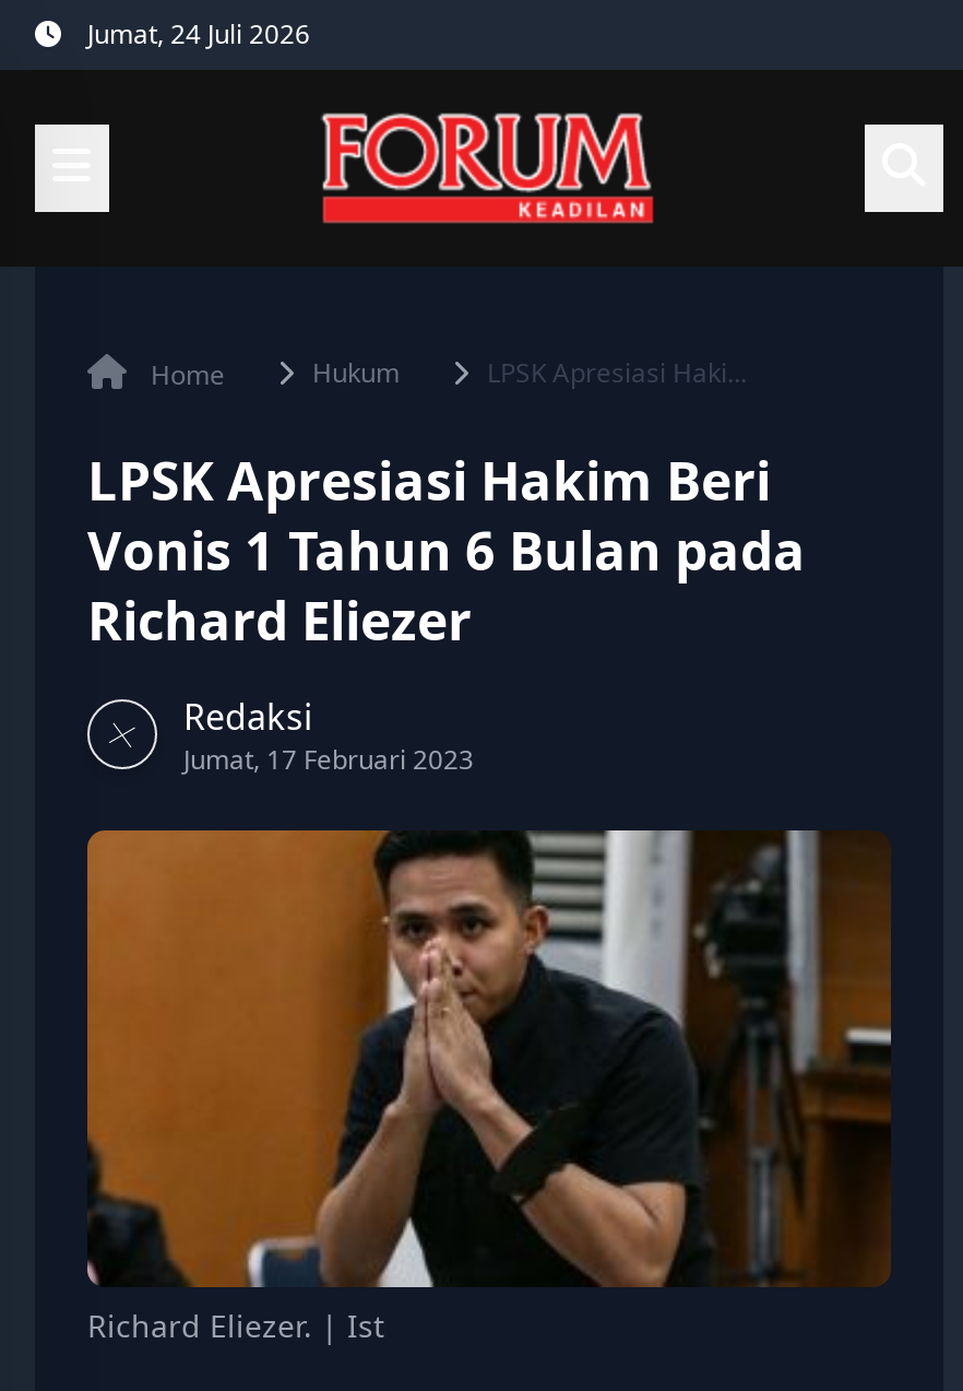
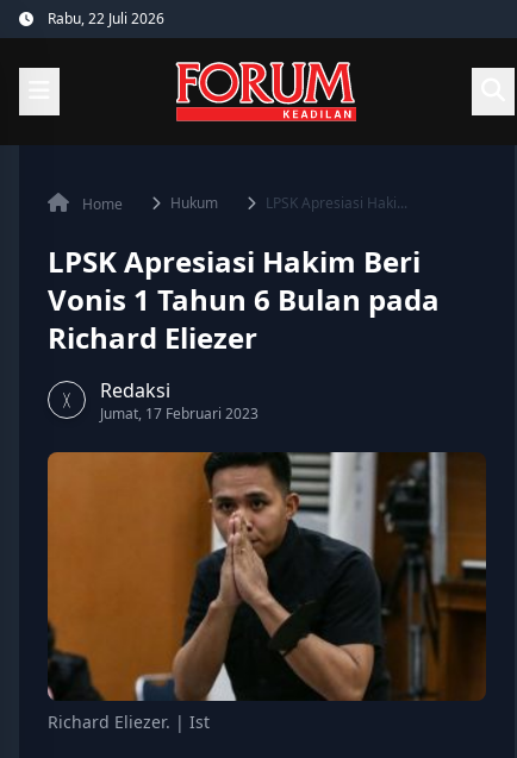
[87,15,310,52] Jumat, 24 Juli 2026 -> [48,8,164,29] Rabu, 22 Juli 2026

